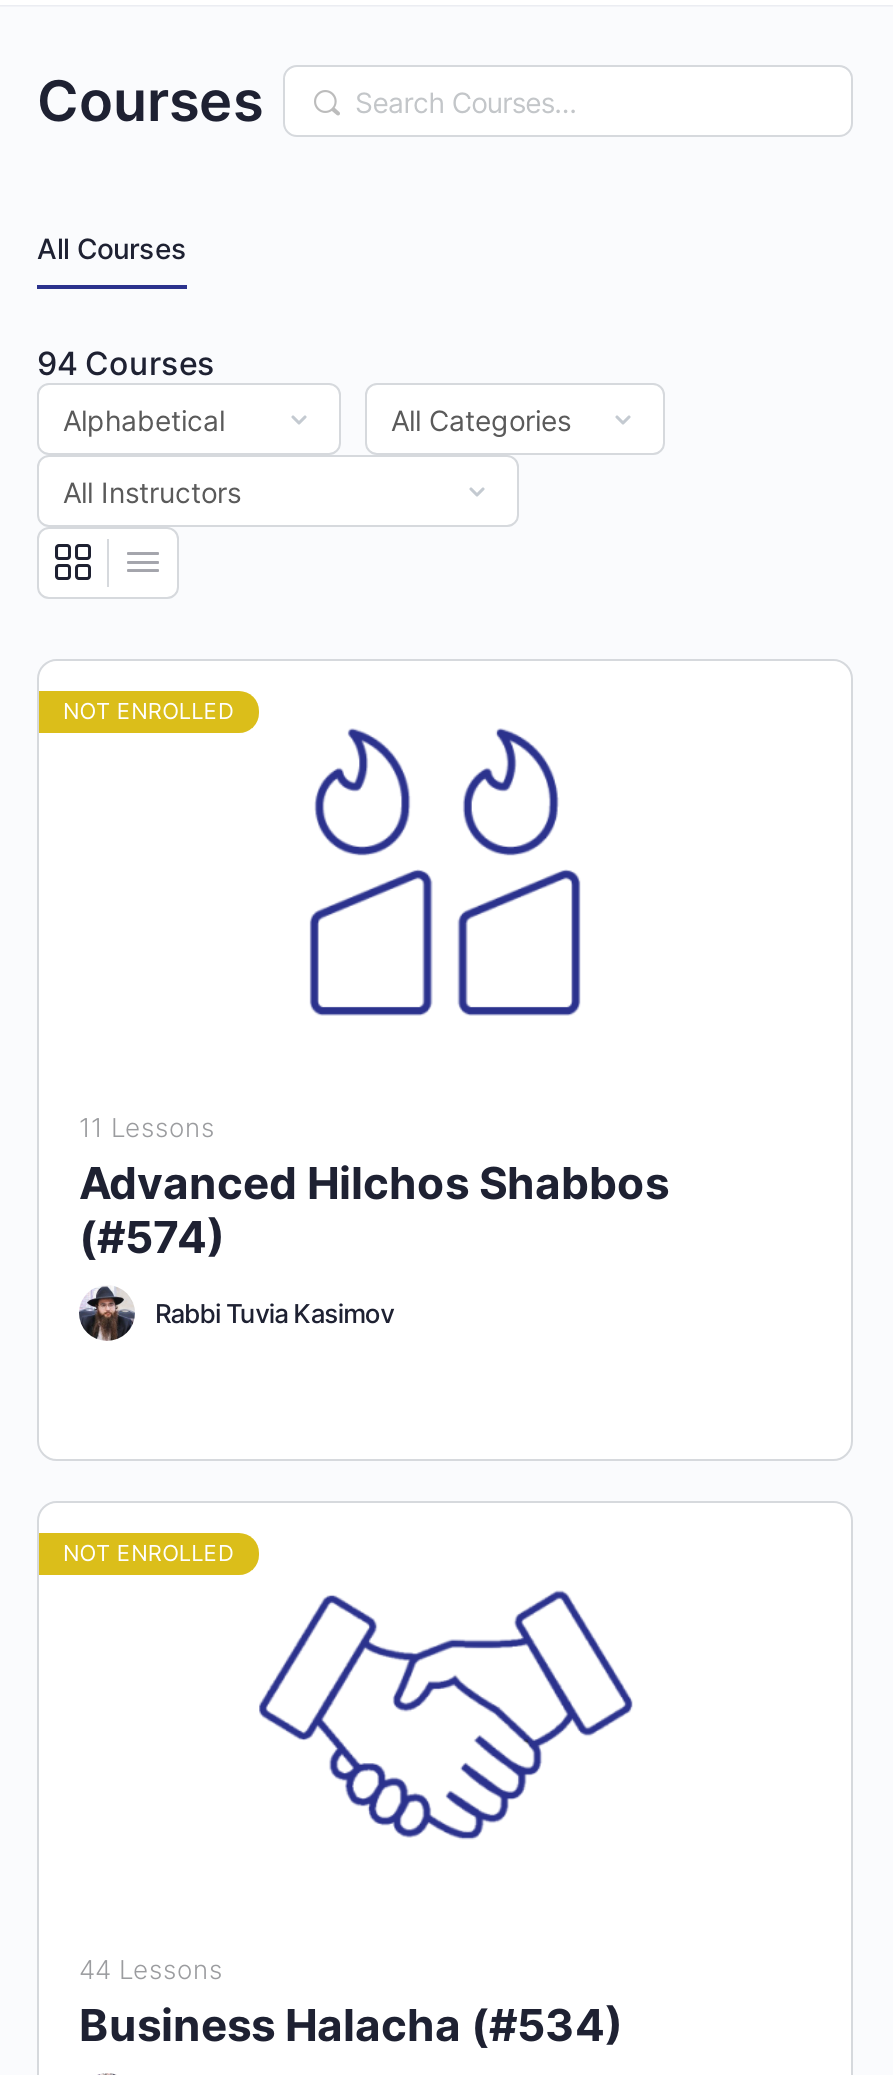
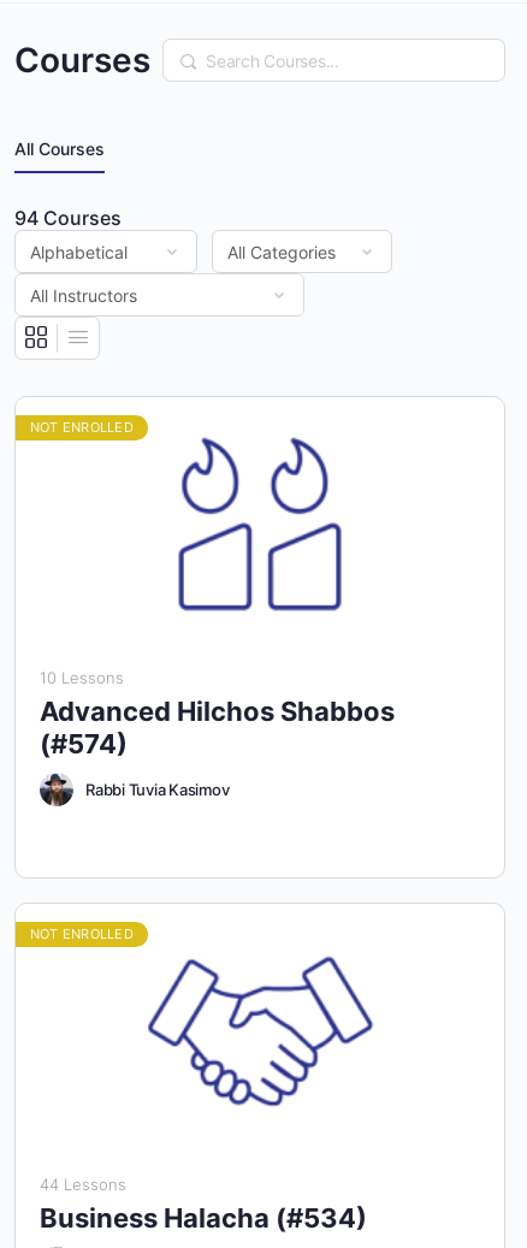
[79,1111,215,1143] 11 Lessons -> [40,668,124,687] 10 Lessons

